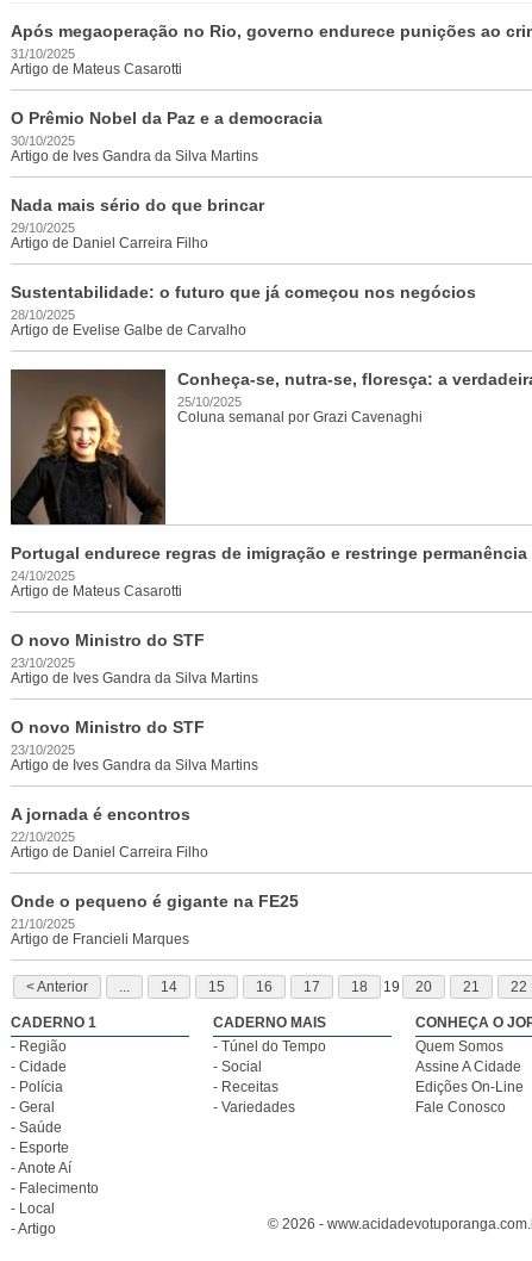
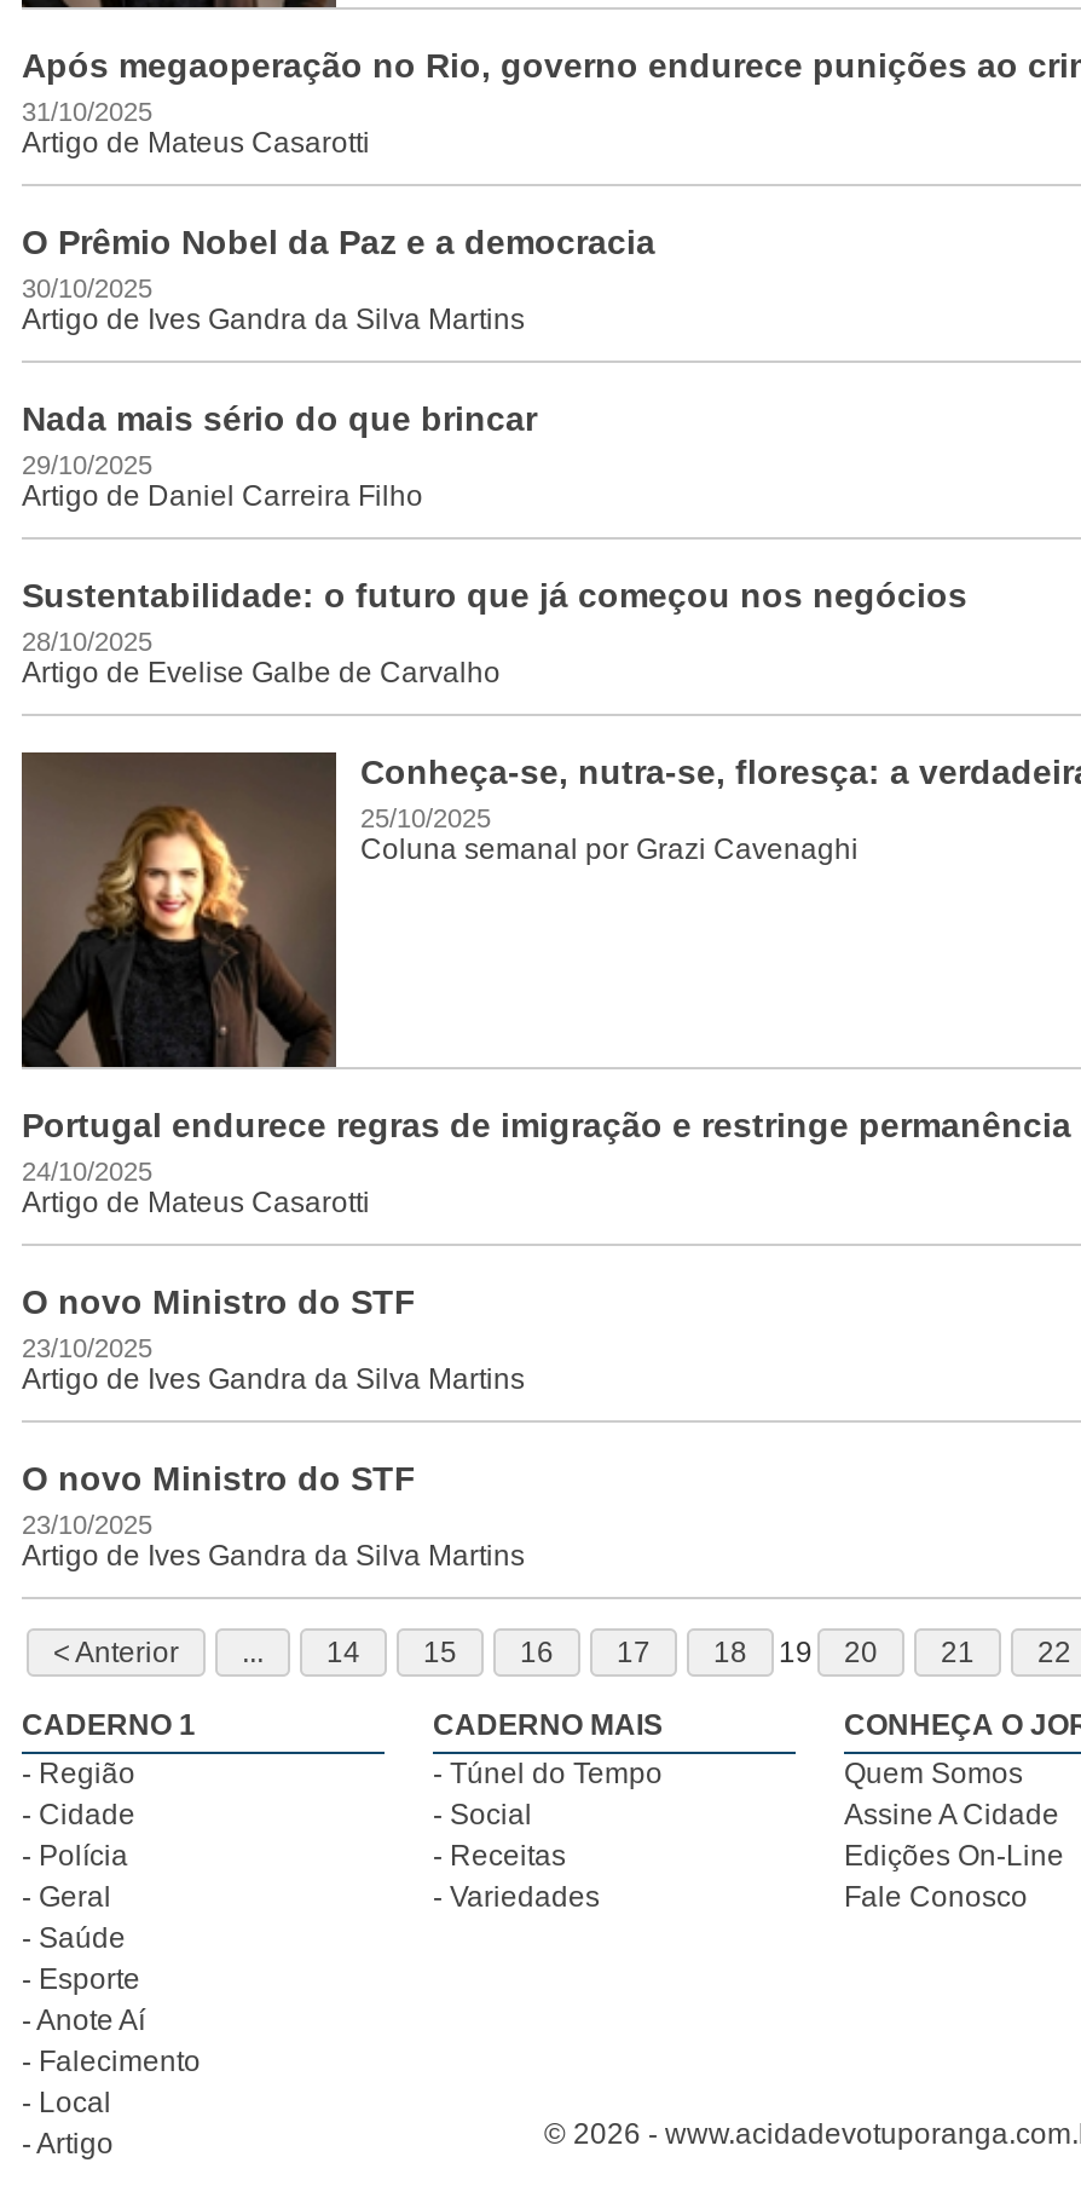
[11,805,299,948] A jornada é encontros | 22/10/2025 | Artigo de Daniel Carreira Filho | Onde o pequeno é gigante na FE25 | 21/10/2025 | Artigo de Francieli Marques -> none

